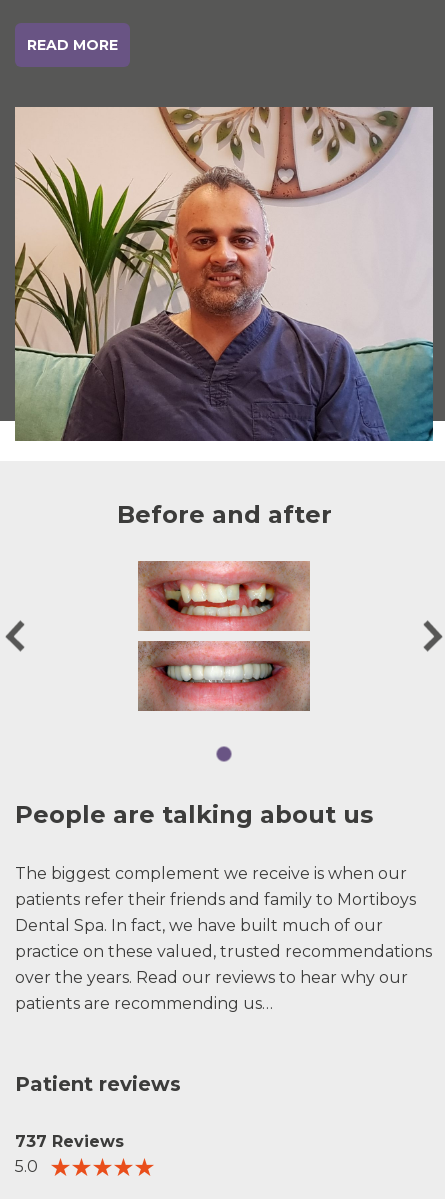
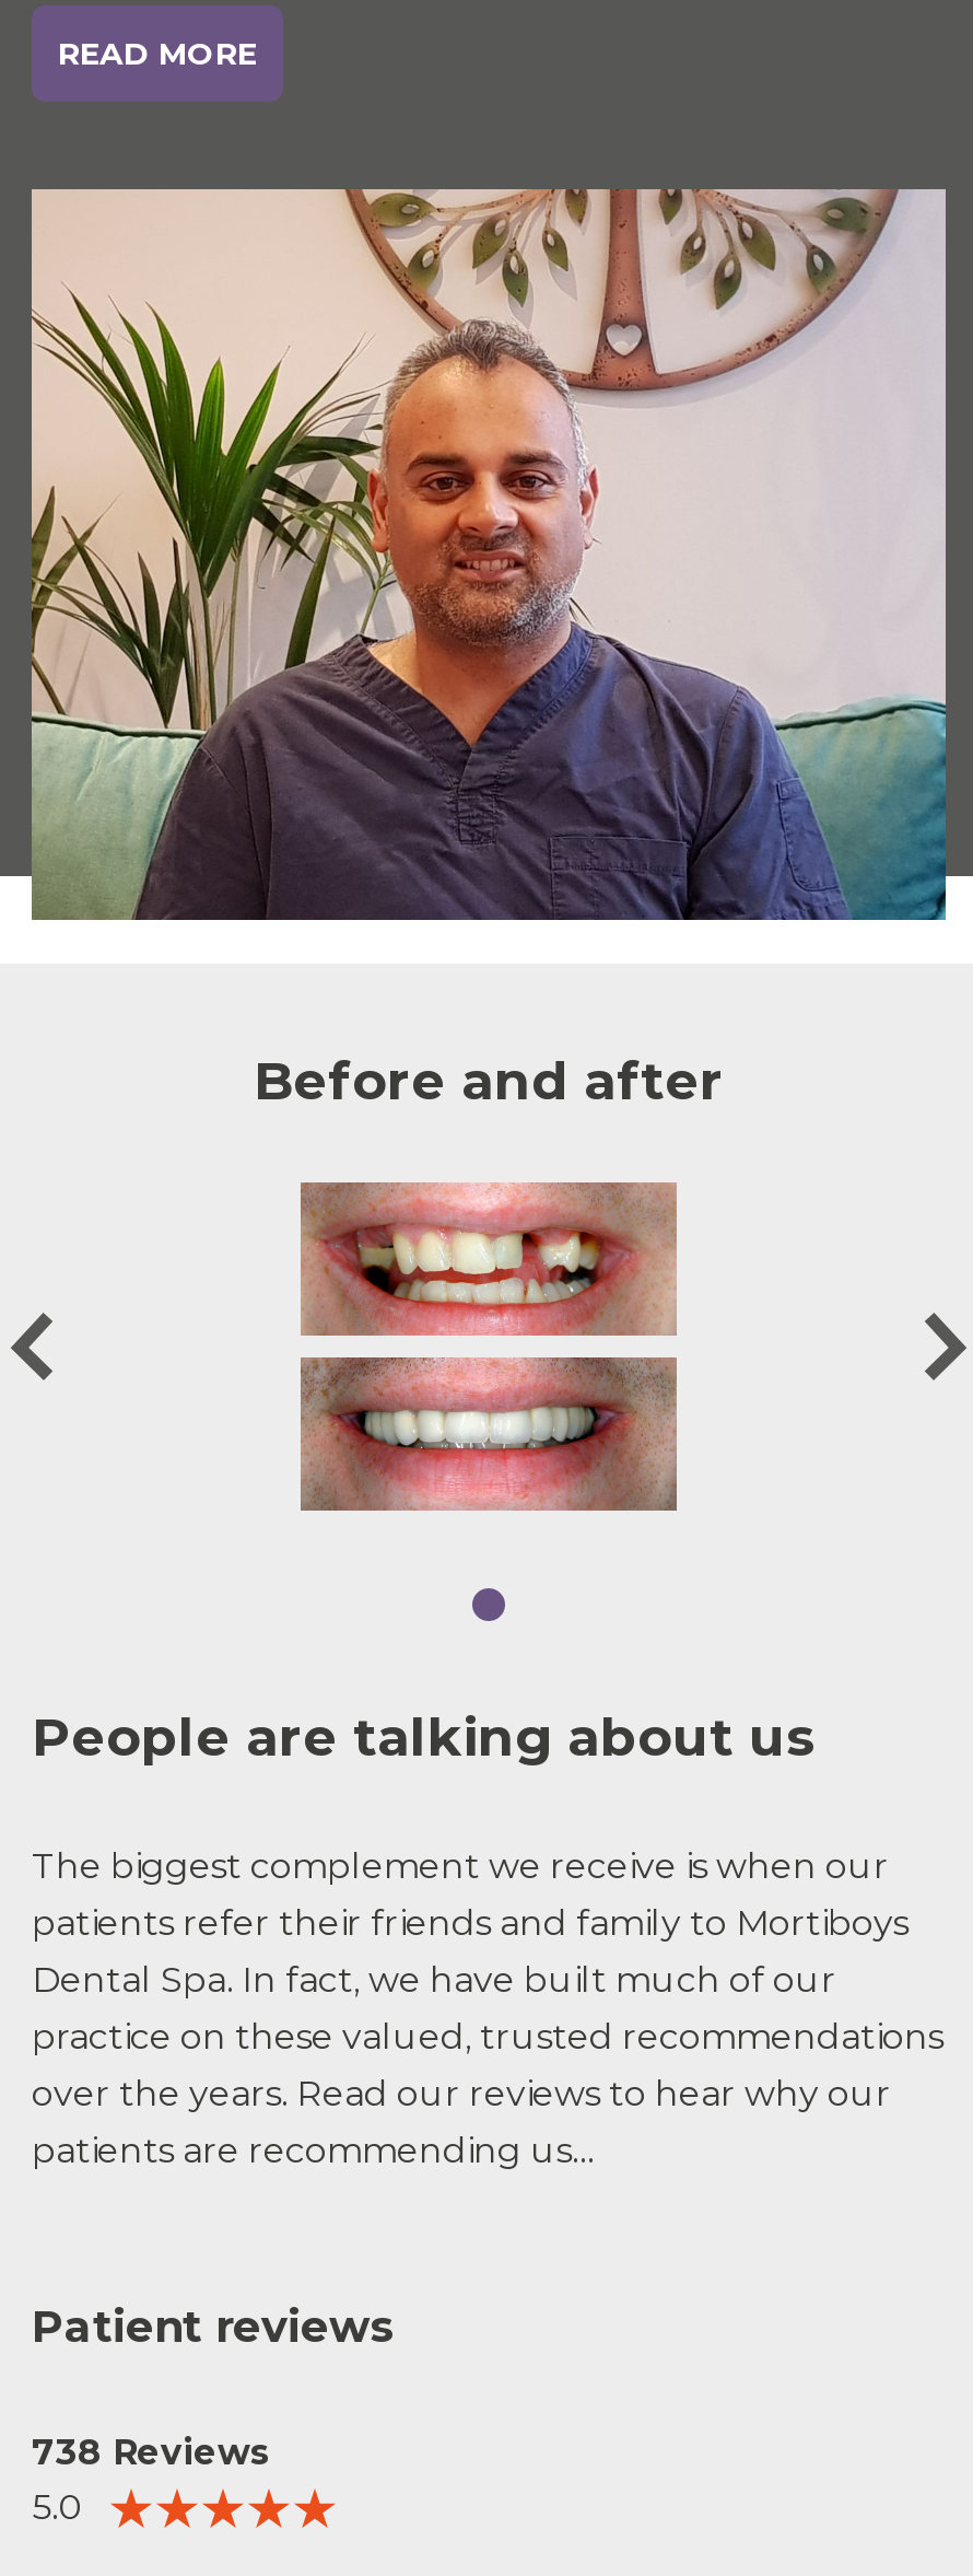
[15,1132,124,1151] 737 Reviews -> [32,2432,270,2474] 738 Reviews

